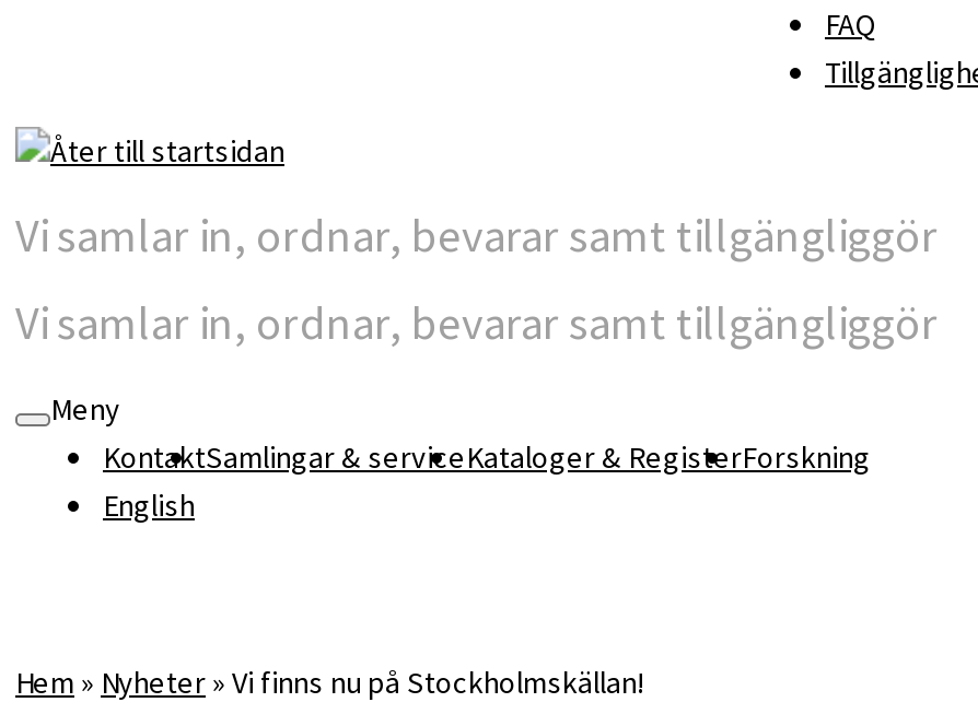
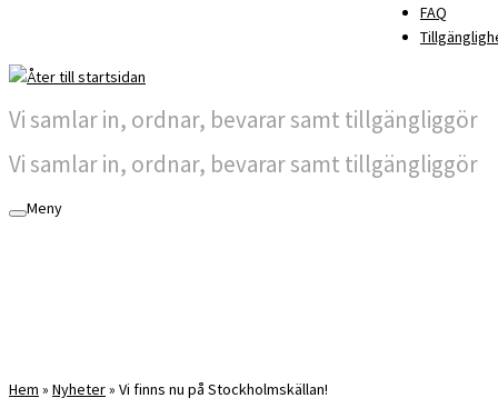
[103,438,871,525] KontaktSamlingar & serviceKataloger & RegisterForskning | English -> none

